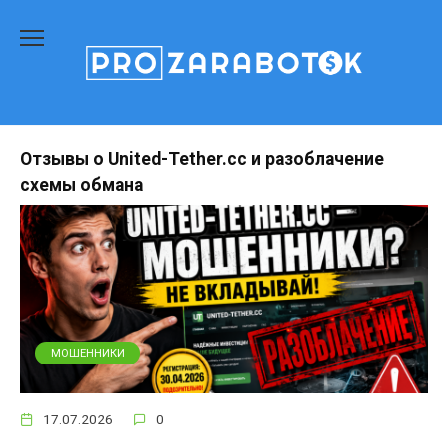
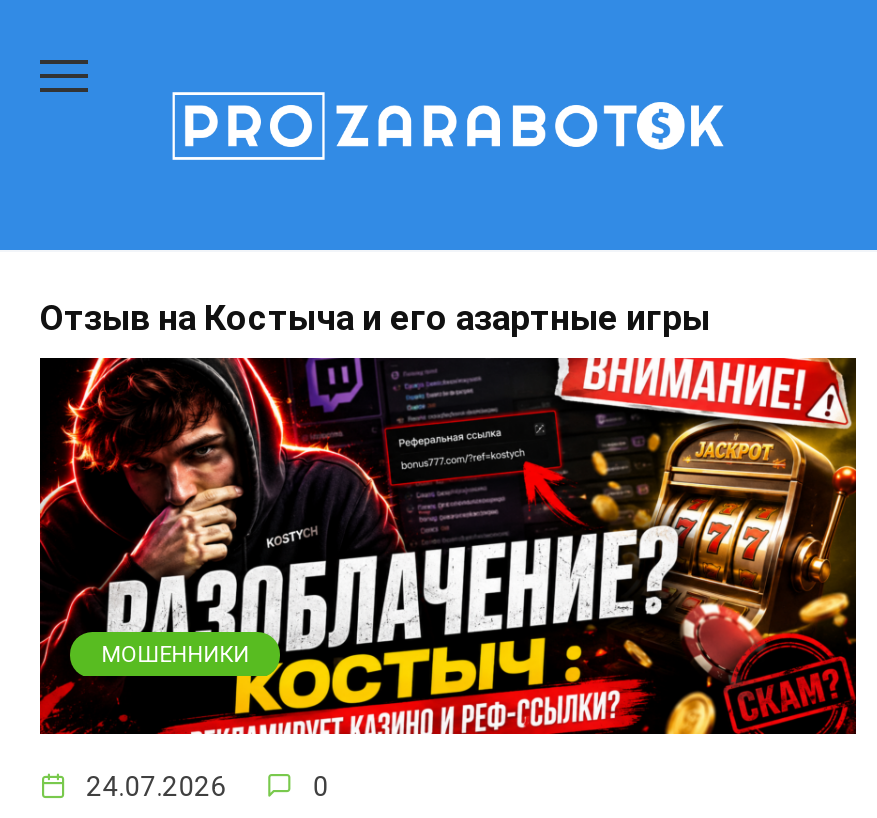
[20,149,384,195] Отзывы о United-Tether.cc и разоблачение | схемы обмана -> [40,298,710,338] Отзыв на Костыча и его азартные игры
[19,204,429,427] [image] | 17.07.2026 -> [38,356,858,802] [image] | 24.07.2026

